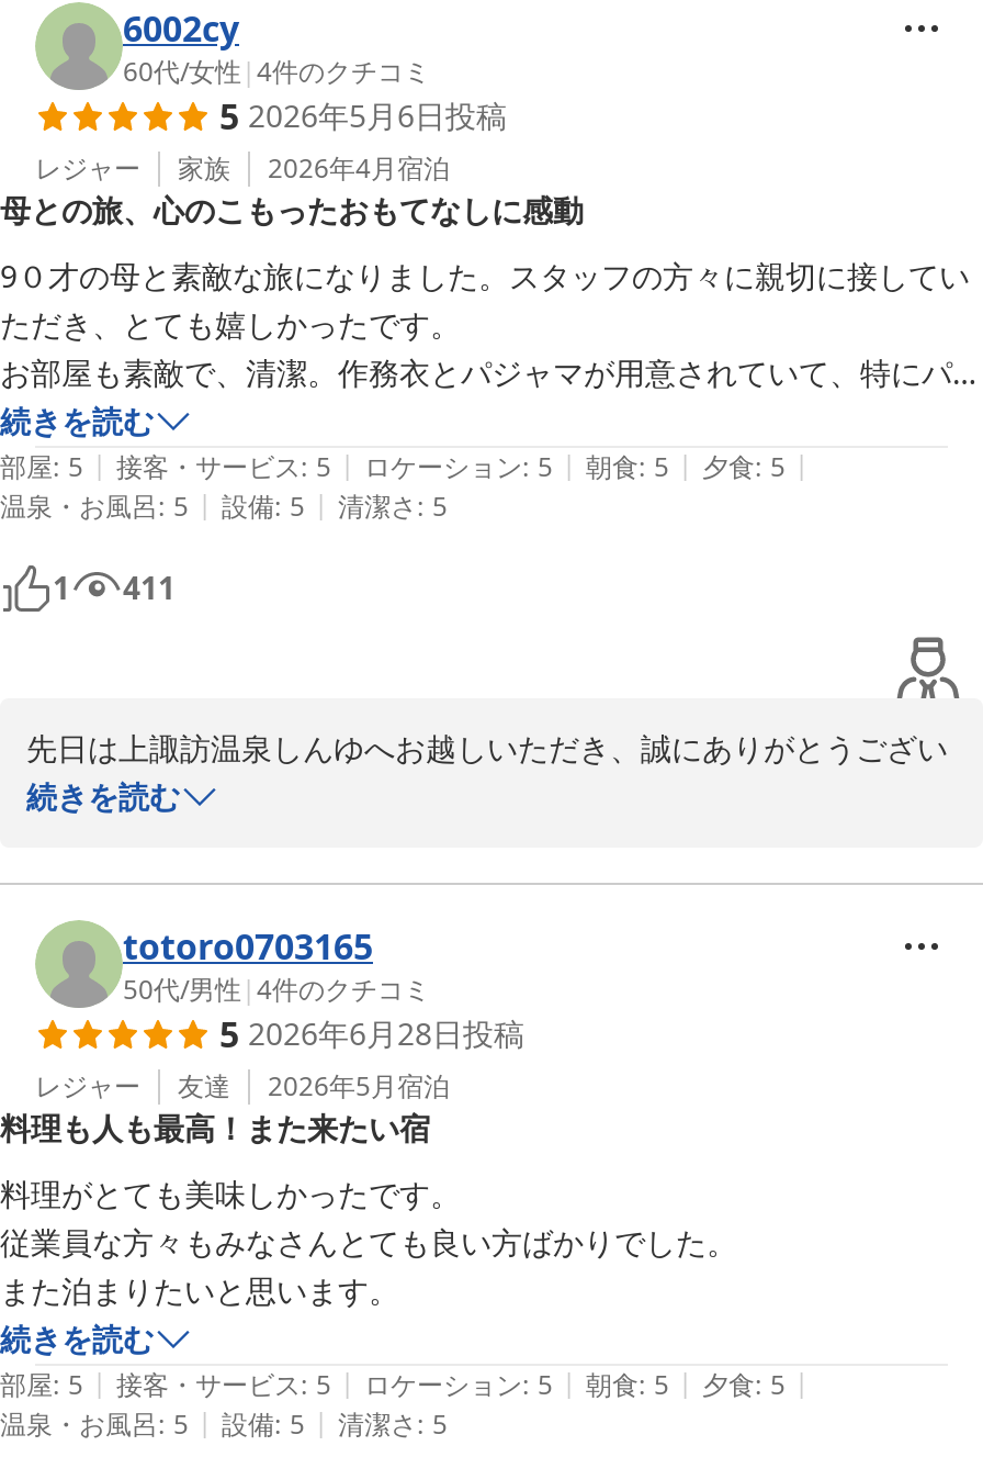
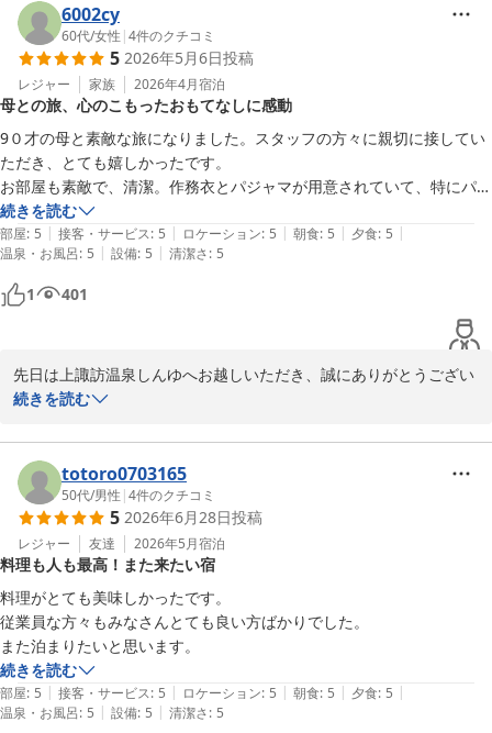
[53,567,176,608] 1 411 -> [26,284,88,304] 1 401

